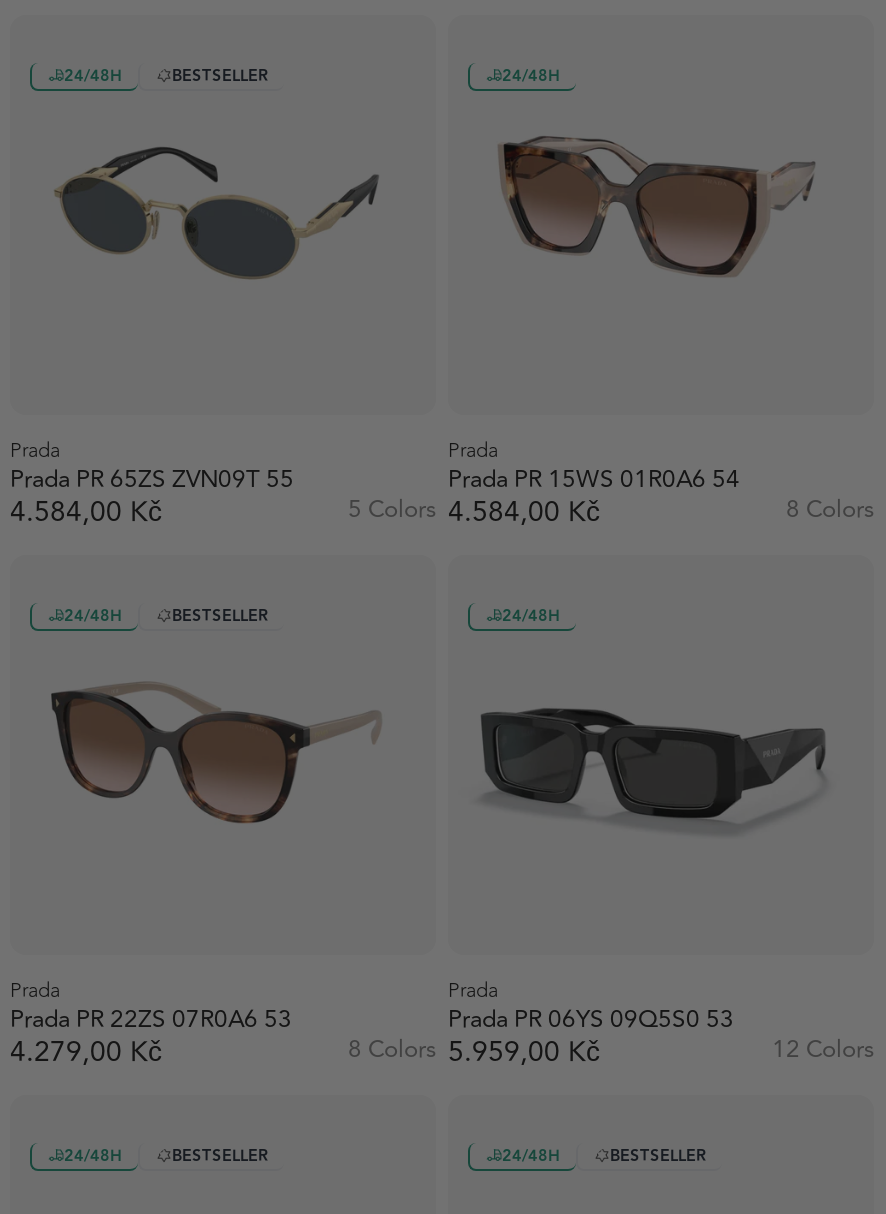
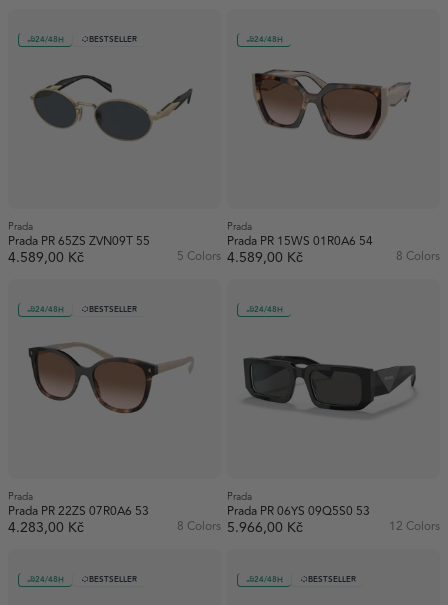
[10,490,162,532] 4.584,00 Kč -> [8,247,84,268] 4.589,00 Kč
[348,490,600,532] 5 Colors 4.584,00 Kč -> [177,247,303,268] 5 Colors 4.589,00 Kč
[10,1030,162,1072] 4.279,00 Kč -> [8,517,84,538] 4.283,00 Kč
[348,1030,600,1072] 8 Colors 5.959,00 Kč -> [177,517,303,538] 8 Colors 5.966,00 Kč

